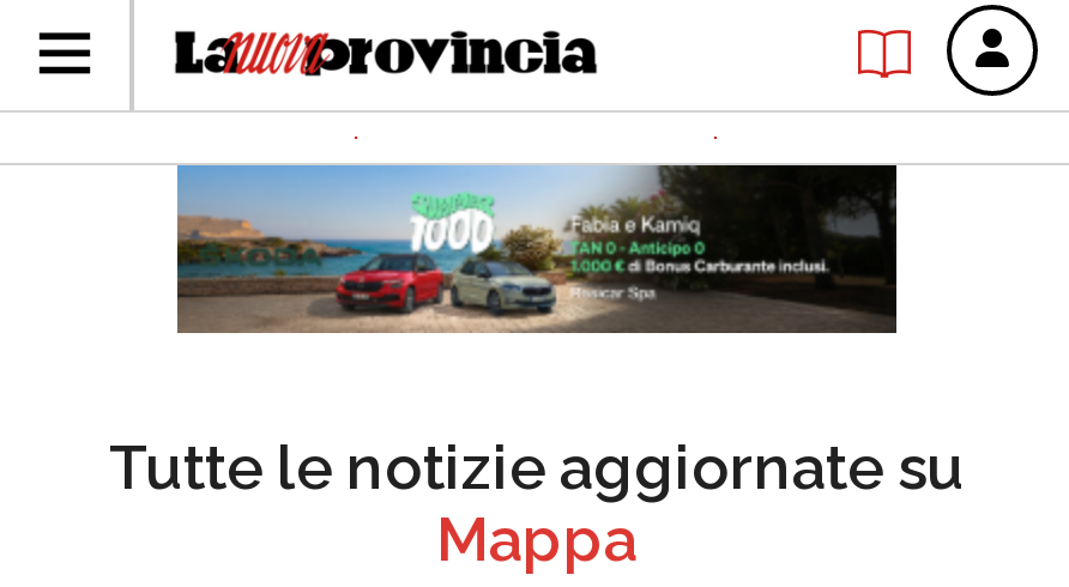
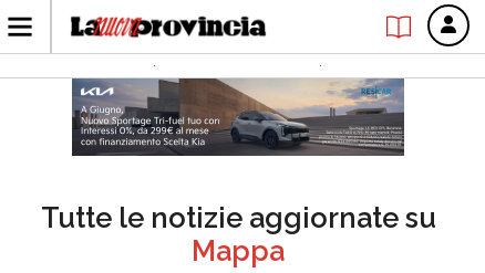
[177,163,899,335] [image] -> [72,77,405,157] [image]

